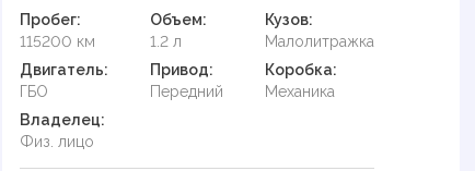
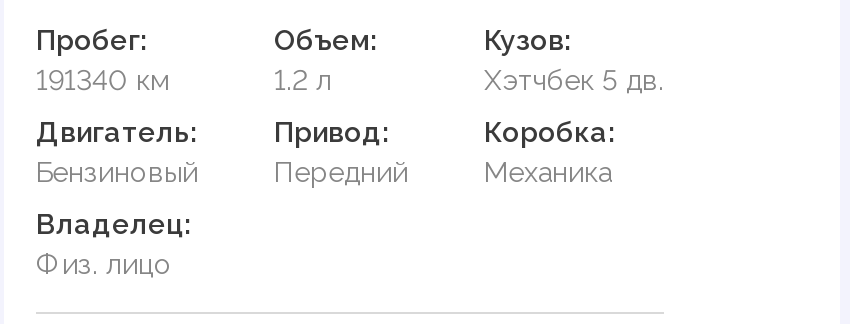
[20,32,95,50] 115200 км -> [36,64,170,96] 191340 км
[265,32,374,50] Малолитражка -> [484,64,664,96] Хэтчбек 5 дв.
[20,82,48,100] ГБО -> [36,156,198,188] Бензиновый

